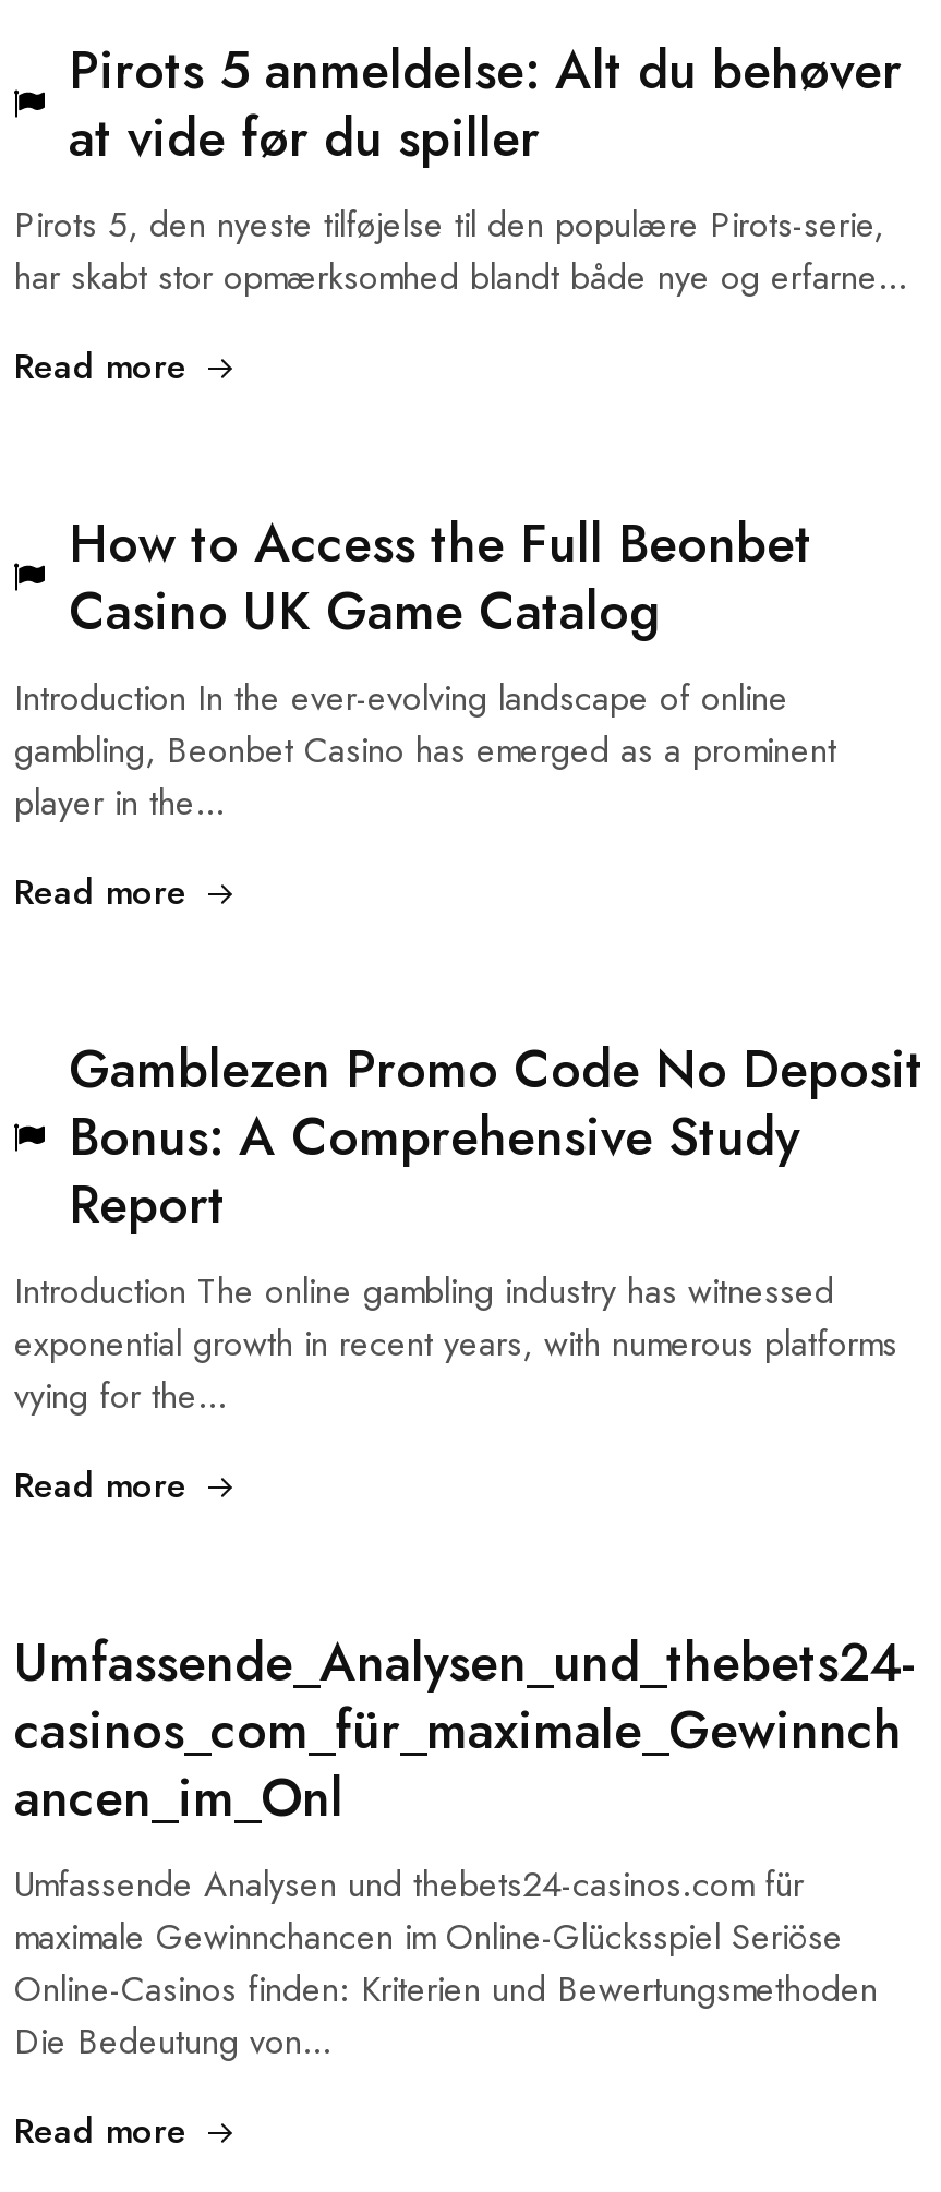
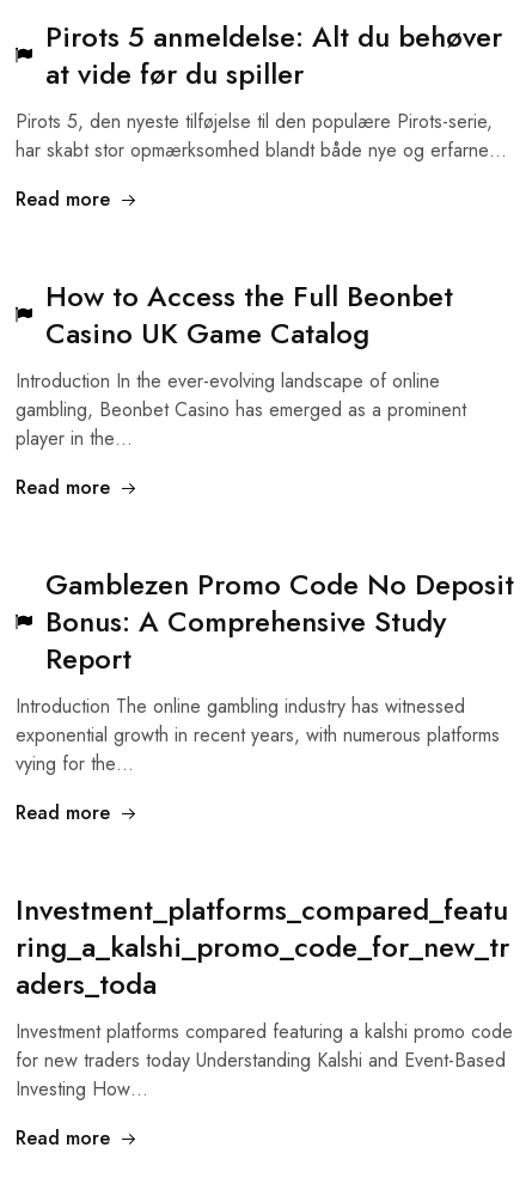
[14,1624,917,2067] Umfassende_Analysen_und_thebets24- | casinos_com_für_maximale_Gewinnch | ancen_im_Onl | Umfassende Analysen und thebets24-casinos.com für | maximale Gewinnchancen im Online-Glücksspiel Seriöse | Online-Casinos finden: Kriterien und Bewertungsmethoden | Die Bedeutung von… -> [16,889,513,1103] Investment_platforms_compared_featu | ring_a_kalshi_promo_code_for_new_tr | aders_toda | Investment platforms compared featuring a kalshi promo code | for new traders today Understanding Kalshi and Event-Based | Investing How…

